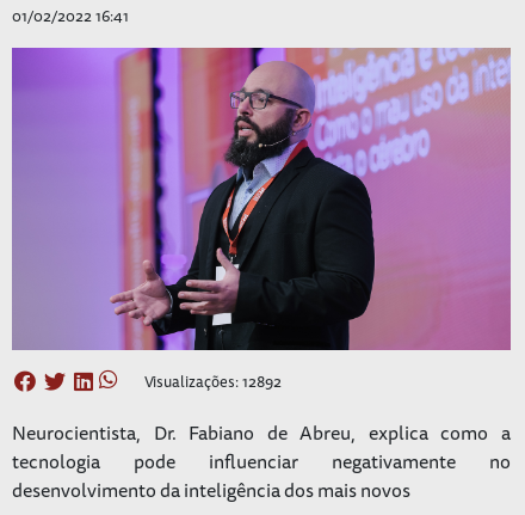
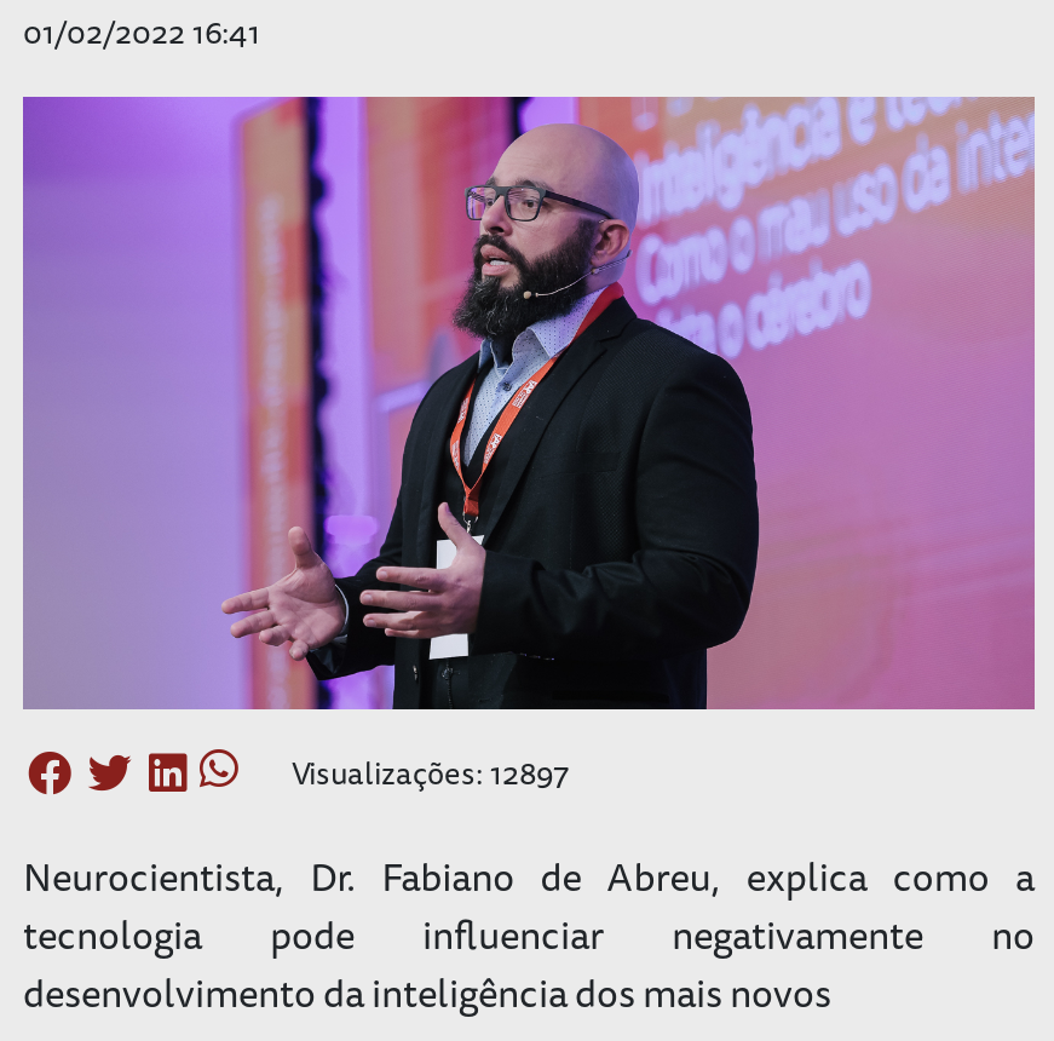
[144,369,282,393] Visualizações: 12892 -> [292,747,570,795] Visualizações: 12897

